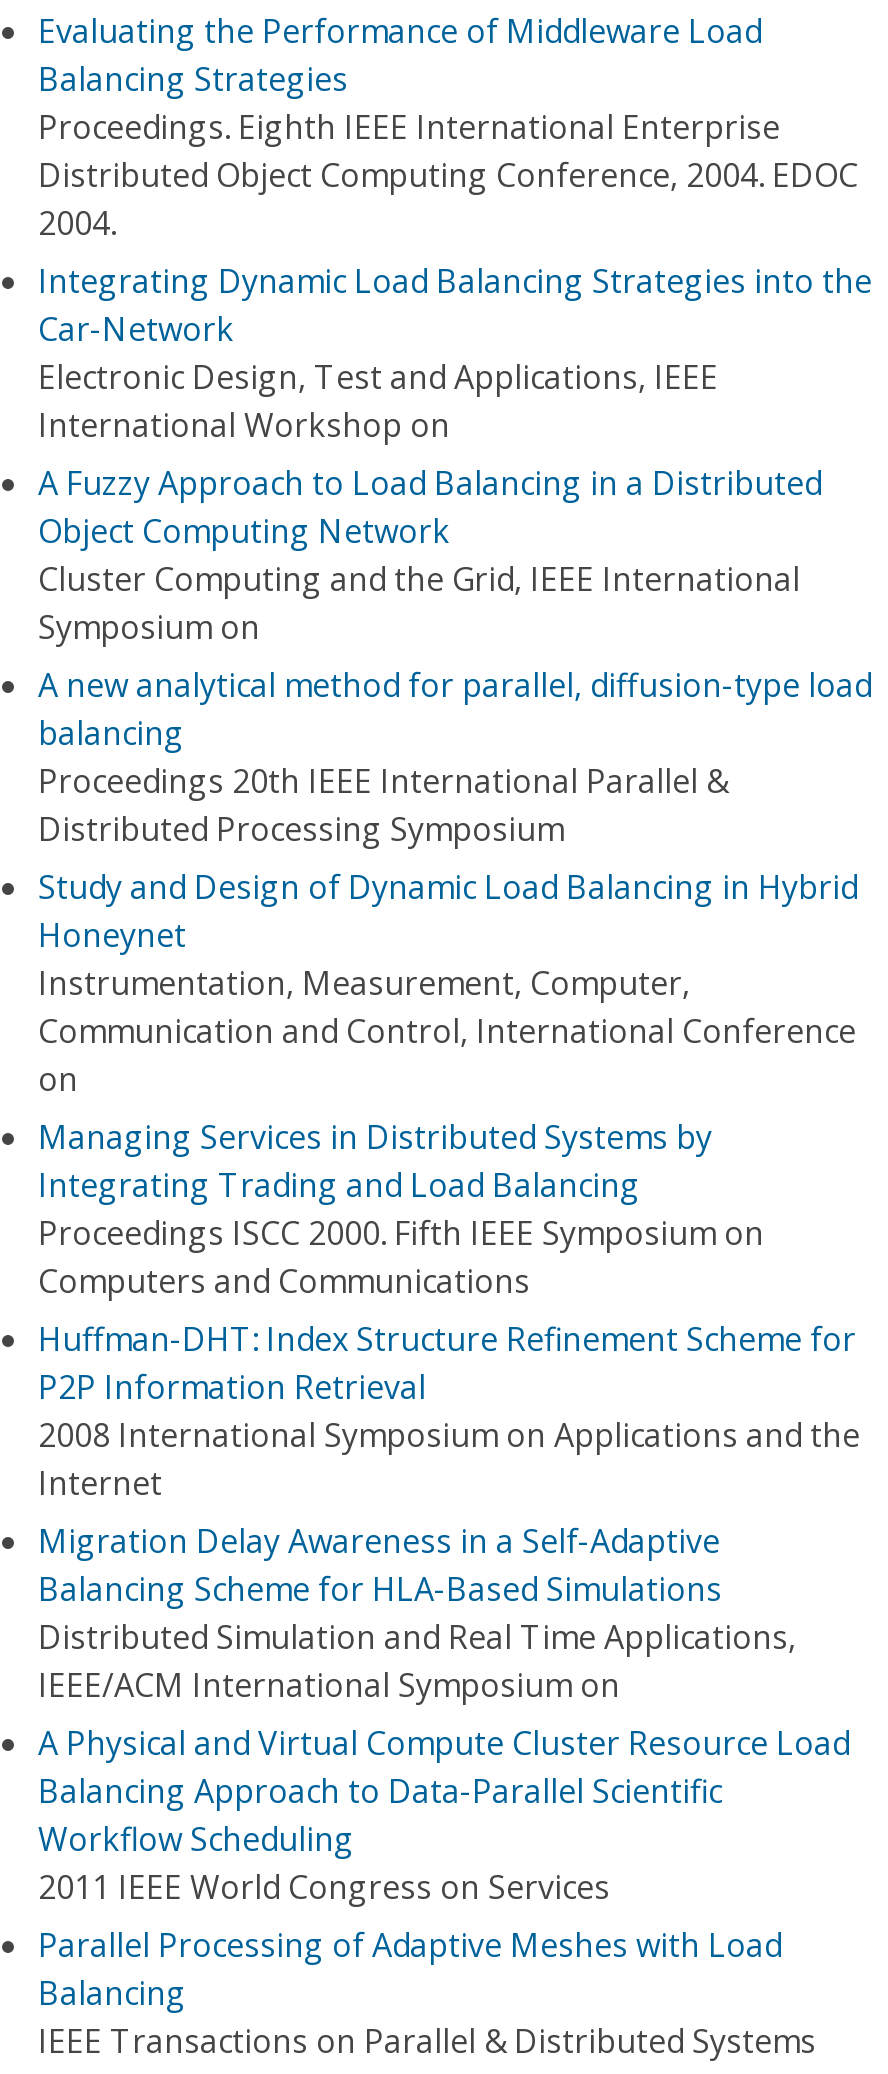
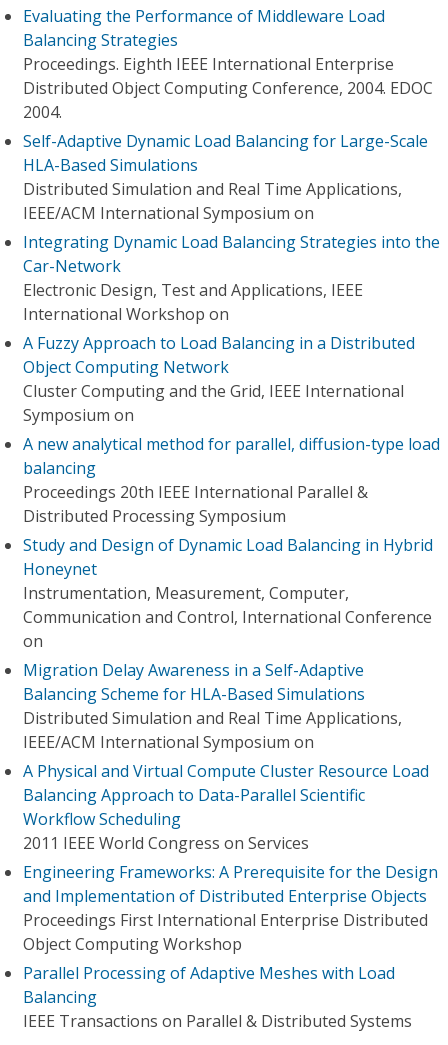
none -> [23,130,428,224] Self-Adaptive Dynamic Load Balancing for Large-Scale | HLA-Based Simulations | Distributed Simulation and Real Time Applications, | IEEE/ACM International Symposium on
moved [38,259,872,1101] -> [23,231,440,652]: Integrating Dynamic Load Balancing Strategies into the | Car-Network | Electronic Design, Test and Applications, IEEE | ... | Communication and Control, International Conference | on
[38,1115,860,1505] Managing Services in Distributed Systems by | Integrating Trading and Load Balancing | Proceedings ISCC 2000. Fifth IEEE Symposium on | Computers and Communications | Huffman-DHT: Index Structure Refinement Scheme for | P2P Information Retrieval | 2008 International Symposium on Applications and the | Internet -> none
moved [38,1519,850,1909] -> [23,659,429,854]: Migration Delay Awareness in a Self-Adaptive | Balancing Scheme for HLA-Based Simulations | Distributed Simulation and Real Time Applications, | IEEE/ACM International Symposium on | A Physical and Virtual Compute Cluster Resource Load | Balancing Approach to Data-Parallel Scientific | Workflow Scheduling | 2011 IEEE World Congress on Services
none -> [23,861,438,955] Engineering Frameworks: A Prerequisite for the Design | and Implementation of Distributed Enterprise Objects | Proceedings First International Enterprise Distributed | Object Computing Workshop

